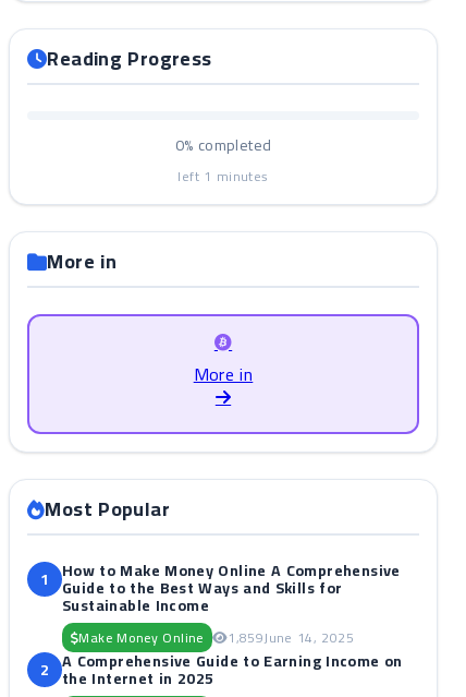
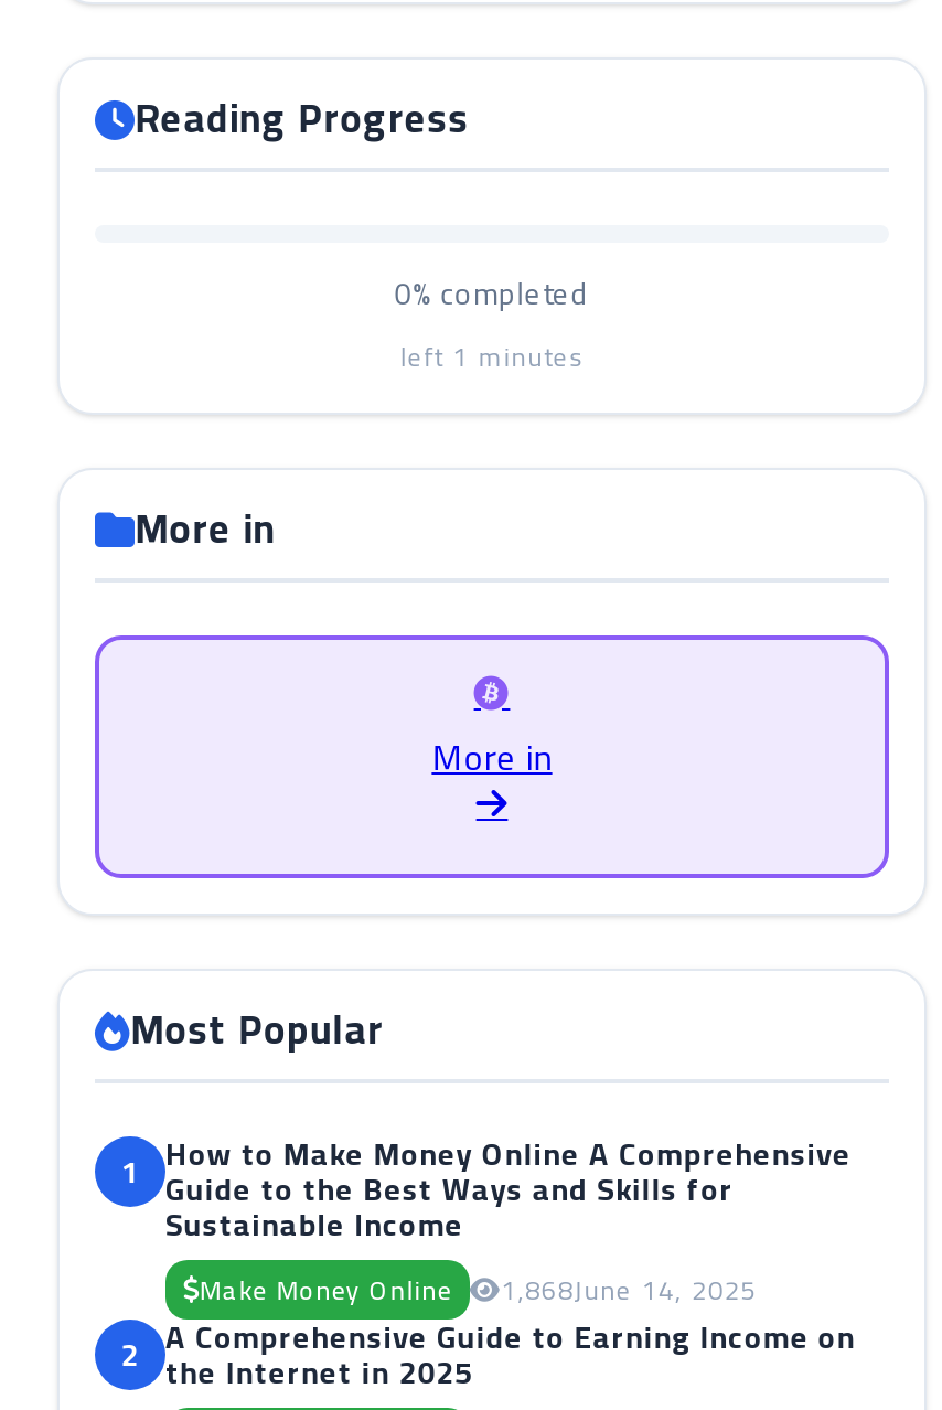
[79,625,354,650] Make Money Online 1,859June 14, 2025 -> [199,1264,757,1315] Make Money Online 1,868June 14, 2025

